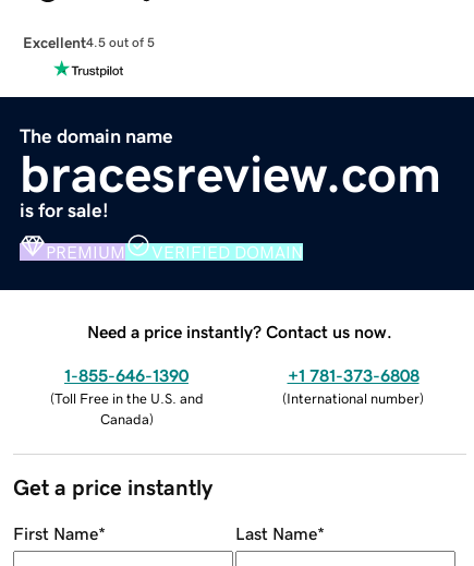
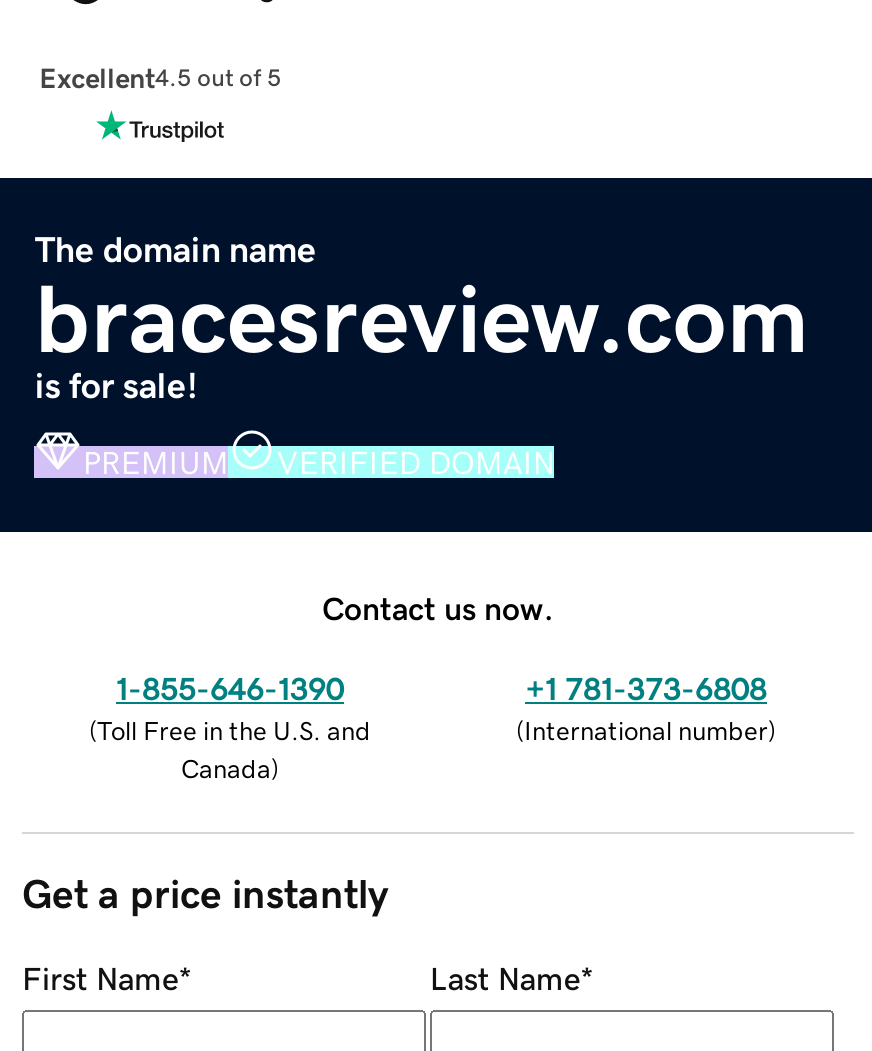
[87,322,392,340] Need a price instantly? Contact us now. -> [322,591,554,623] Contact us now.

